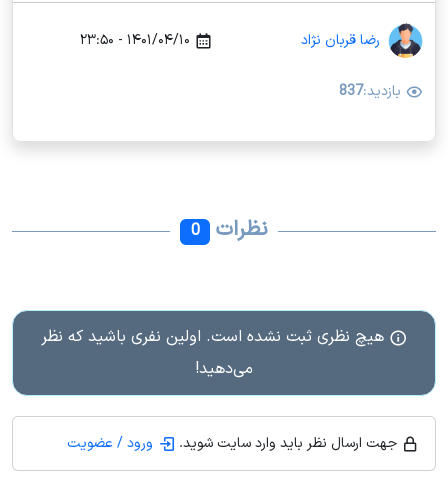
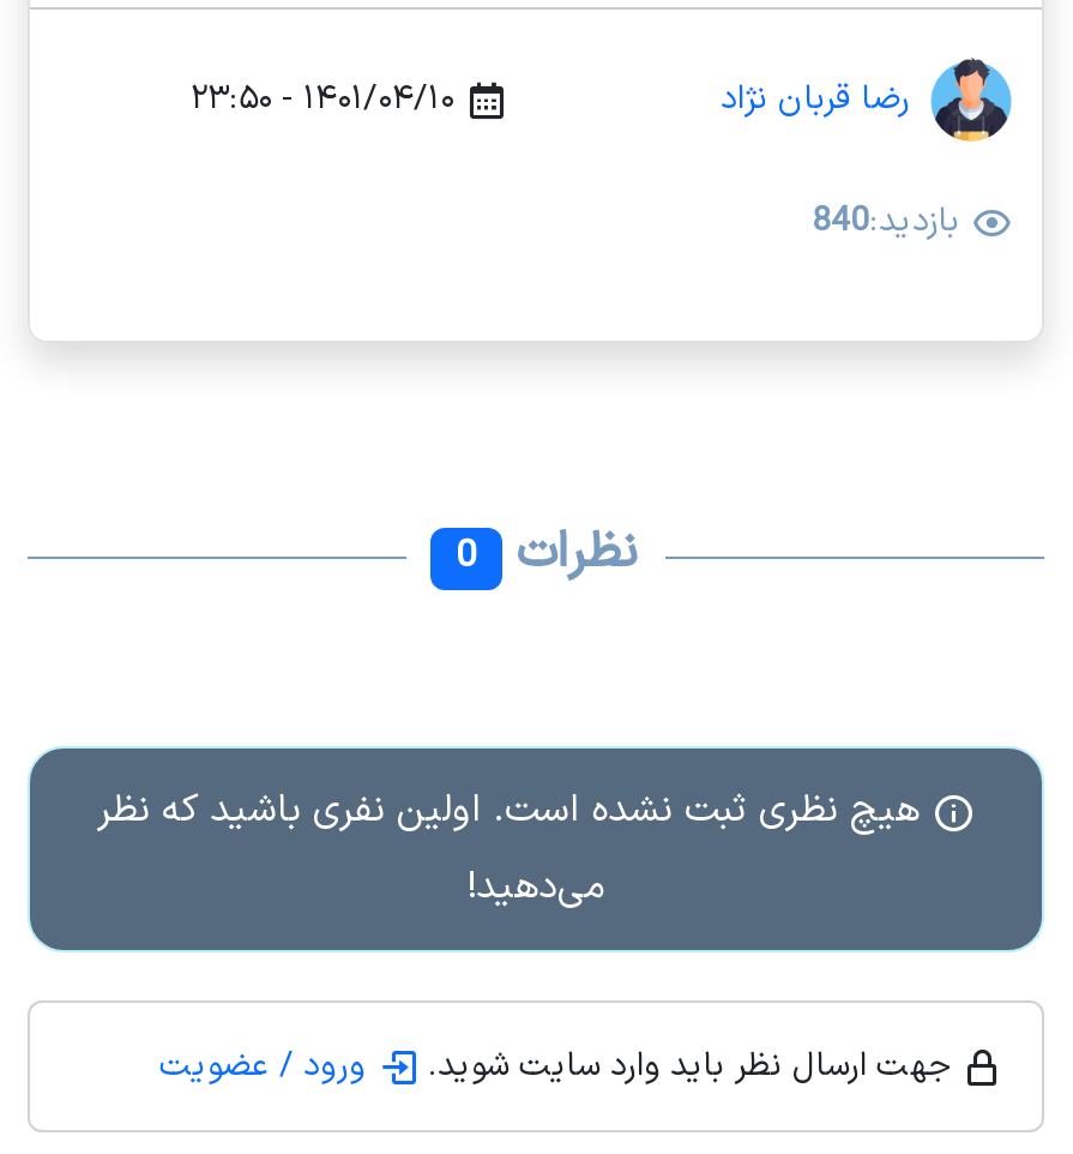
[339,81,401,102] بازدید:837 -> [812,197,960,248] بازدید:840

